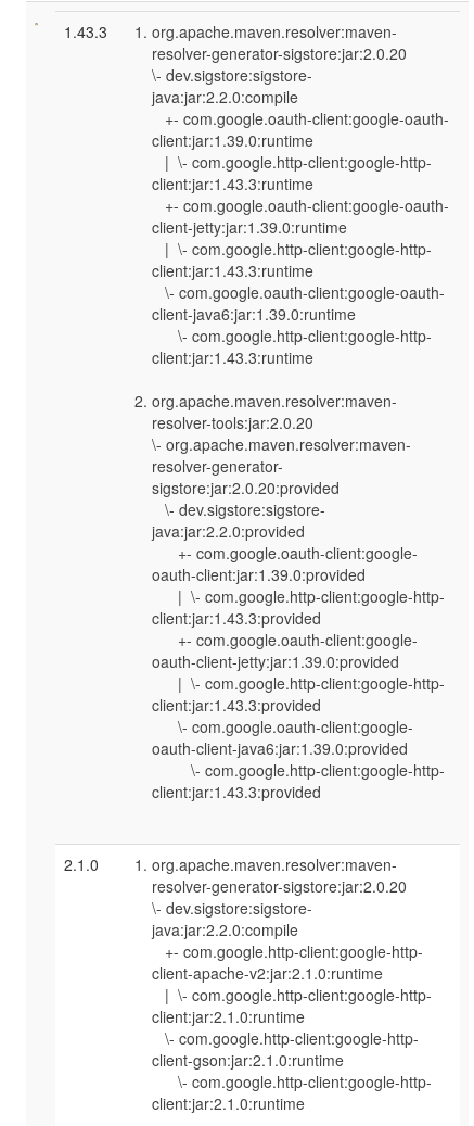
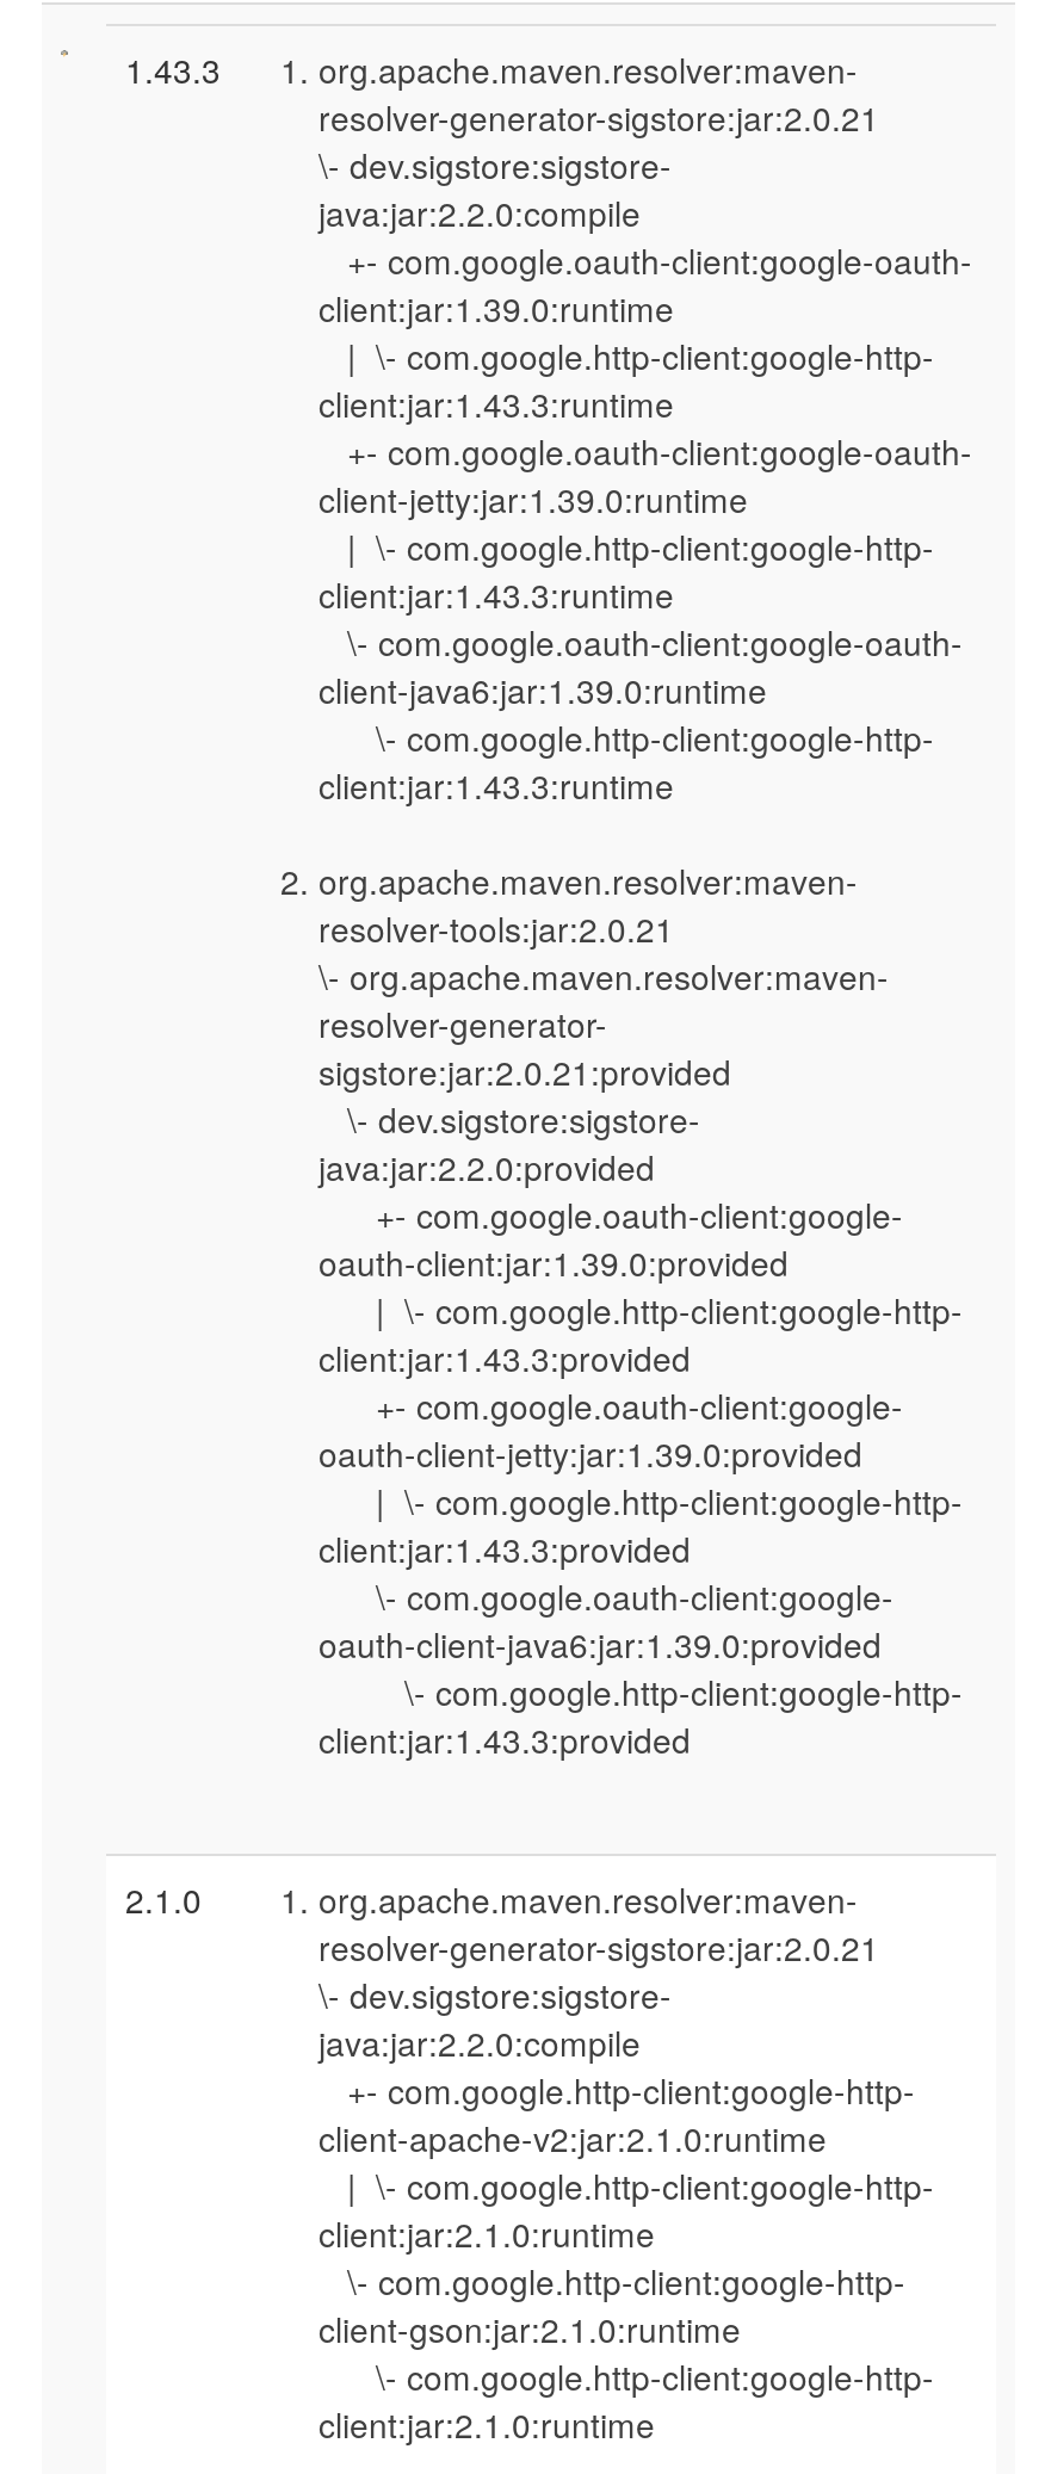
[152,42,407,64] resolver-generator-sigstore:jar:2.0.20 -> [319,93,879,141] resolver-generator-sigstore:jar:2.0.21
[152,412,313,433] resolver-tools:jar:2.0.20 -> [319,904,674,952] resolver-tools:jar:2.0.21
[152,477,340,498] sigstore:jar:2.0.20:provided -> [319,1047,731,1095] sigstore:jar:2.0.21:provided
[152,875,407,897] resolver-generator-sigstore:jar:2.0.20 -> [319,1923,879,1971] resolver-generator-sigstore:jar:2.0.21

